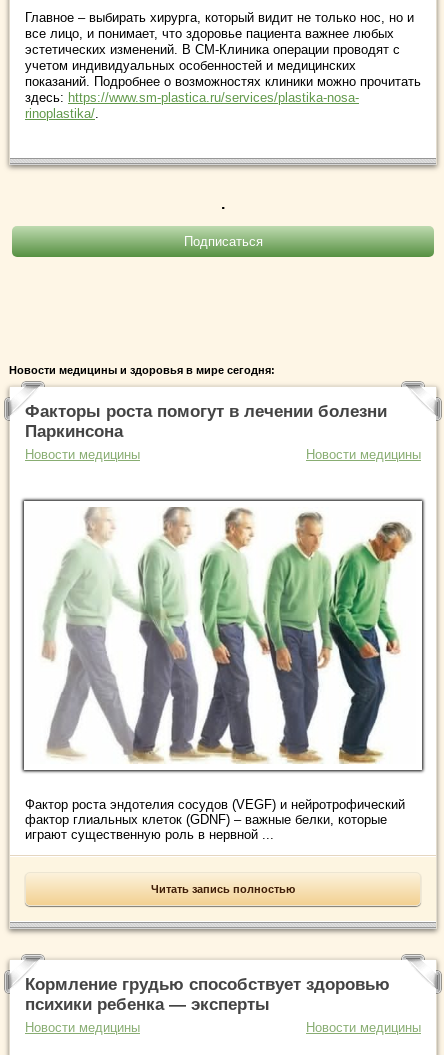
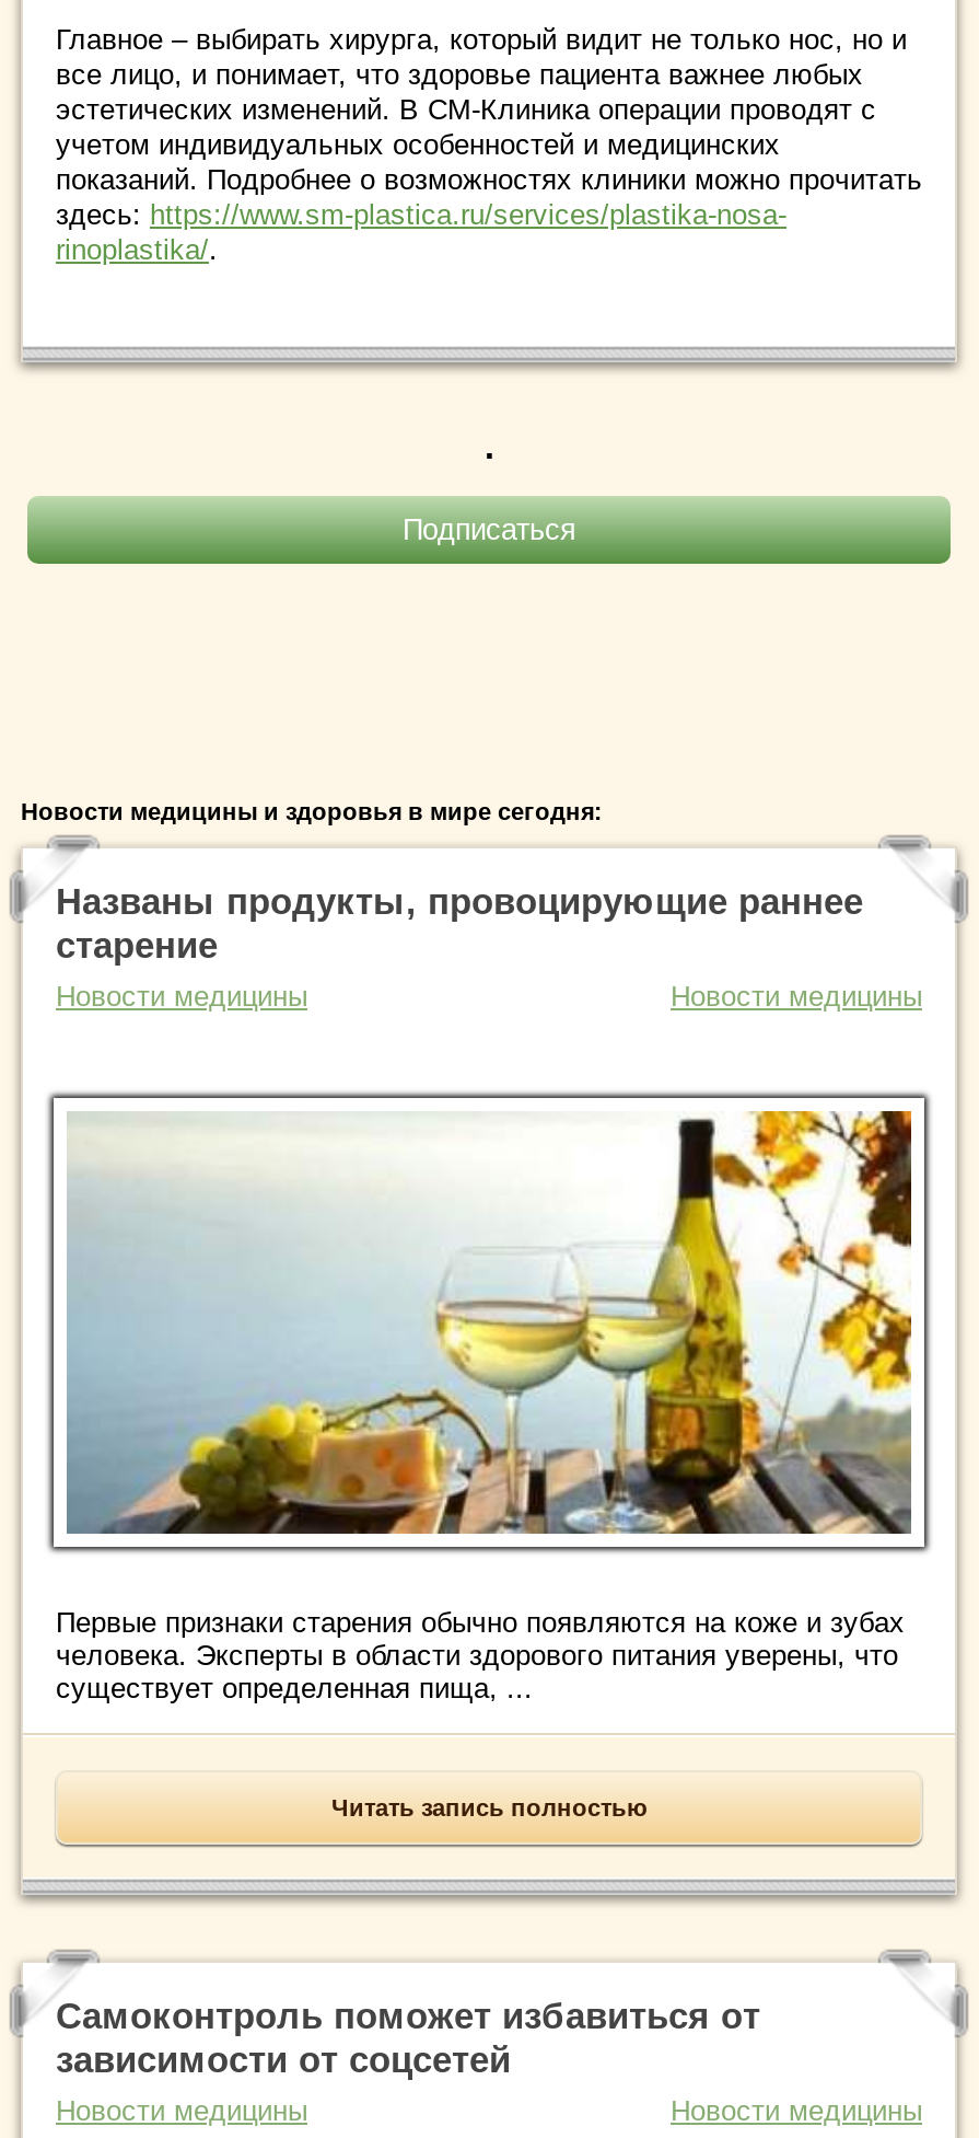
[25,402,387,441] Факторы роста помогут в лечении болезни | Паркинсона -> [56,881,863,967] Названы продукты, провоцирующие раннее | старение
[30,506,416,726] [image] -> [65,1109,913,1536] [image]
[25,797,405,842] Фактор роста эндотелия сосудов (VEGF) и нейротрофический | фактор глиальных клеток (GDNF) – важные белки, которые | играют существенную роль в нервной ... -> [56,1606,905,1704] Первые признаки старения обычно появляются на коже и зубах | человека. Эксперты в области здорового питания уверены, что | существует определенная пища, ...
[25,975,390,1014] Кормление грудью способствует здоровью | психики ребенка — эксперты -> [56,1996,760,2081] Самоконтроль поможет избавиться от | зависимости от соцсетей

